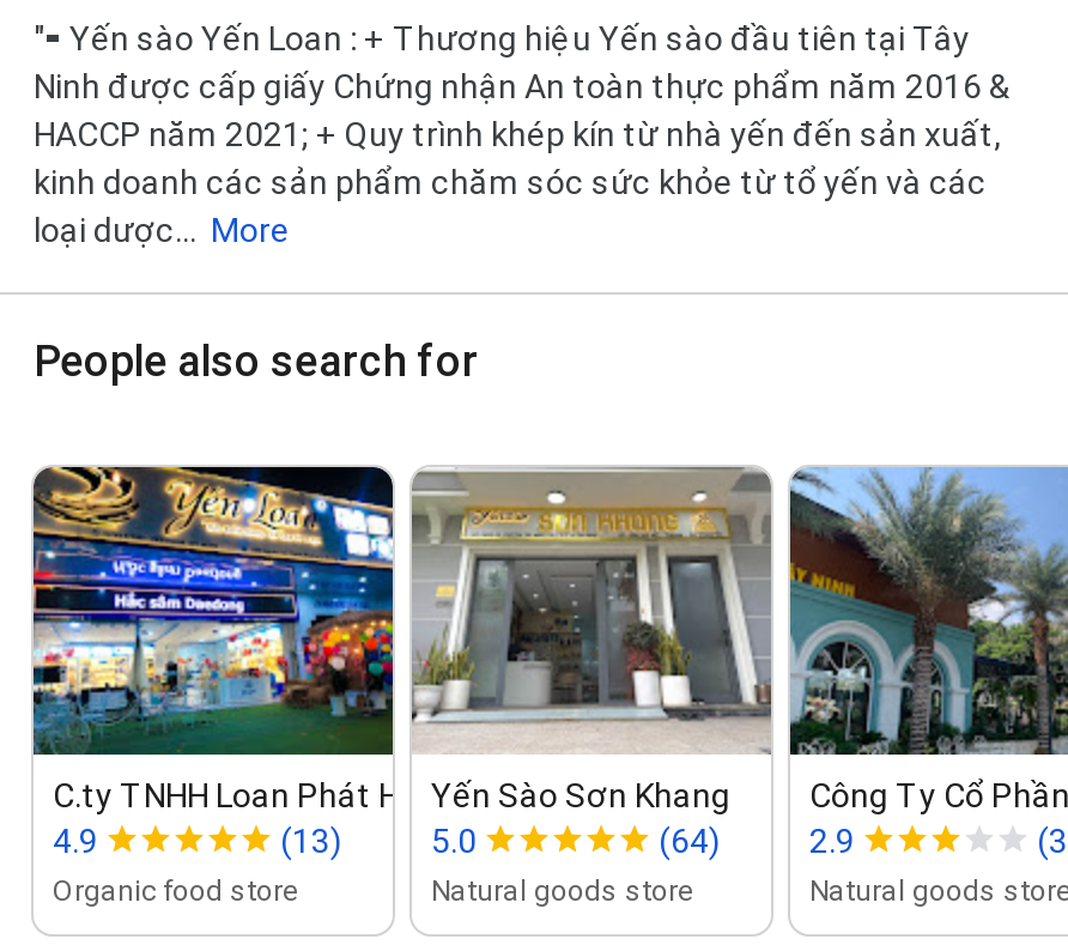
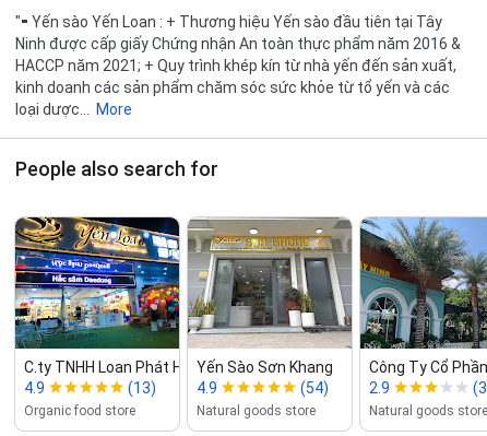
[431,821,477,859] 5.0 -> [197,379,217,396] 4.9
[659,821,721,859] (64) -> [300,379,329,396] (54)

